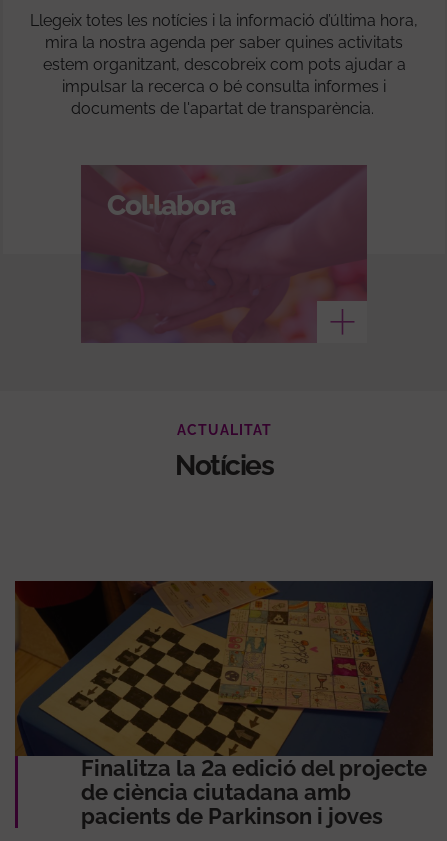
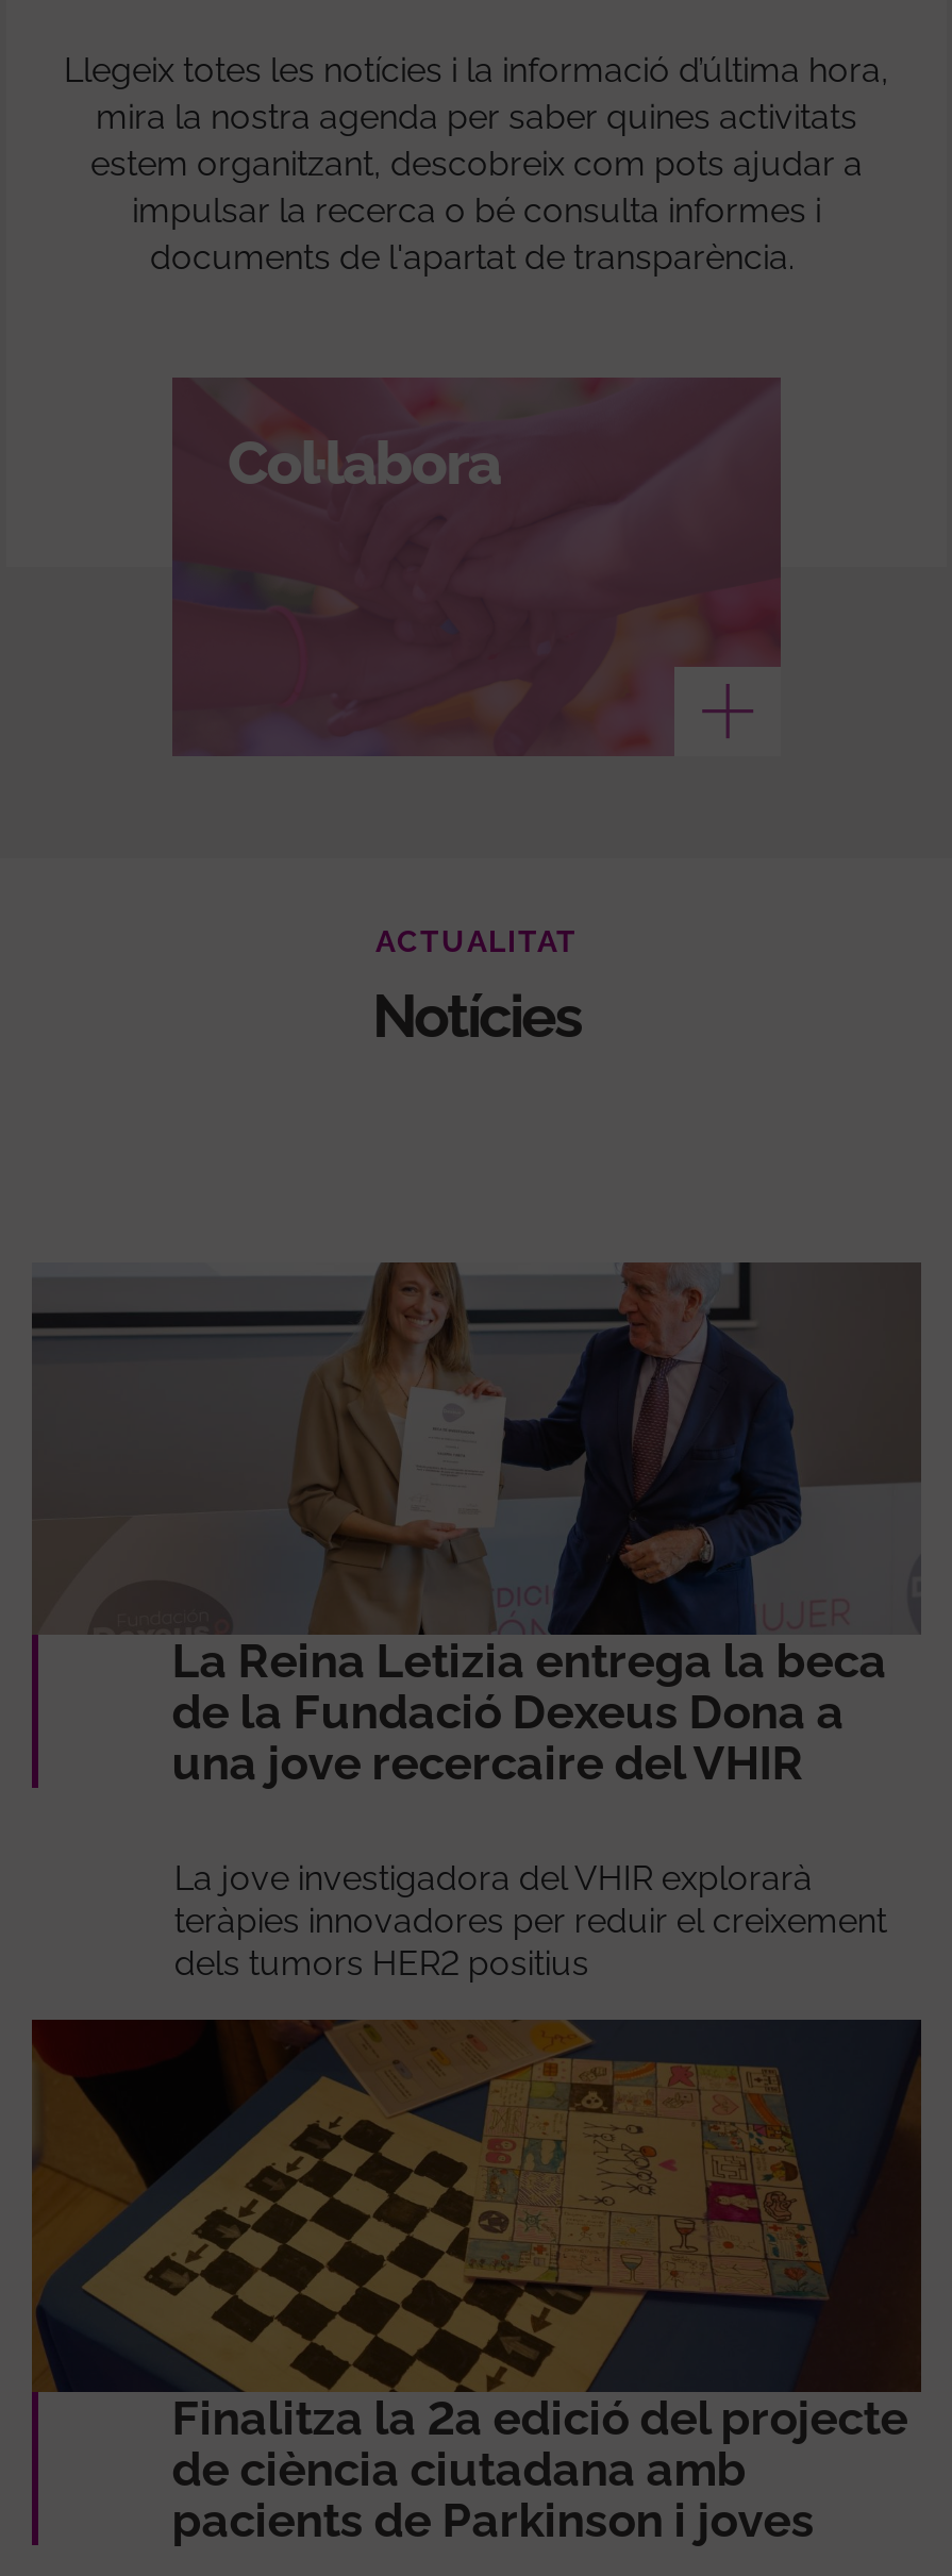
none -> [30,1260,921,1983] [image] | La Reina Letizia entrega la beca | de la Fundació Dexeus Dona a | una jove recercaire del VHIR | La jove investigadora del VHIR explorarà | teràpies innovadores per reduir el creixement | dels tumors HER2 positius

